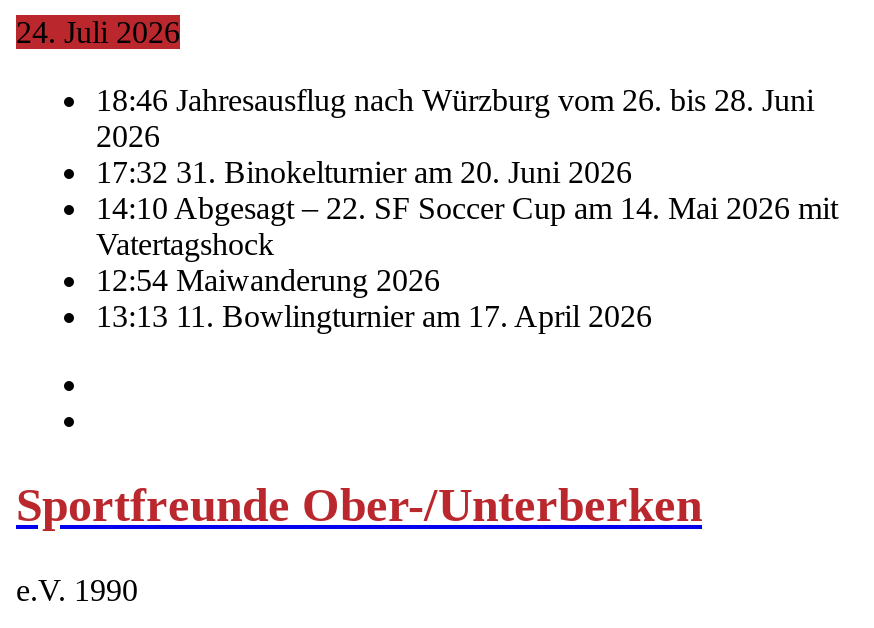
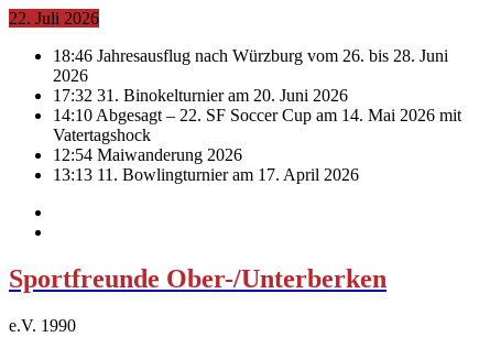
[16,15,180,49] 24. Juli 2026 -> [9,9,99,28] 22. Juli 2026

